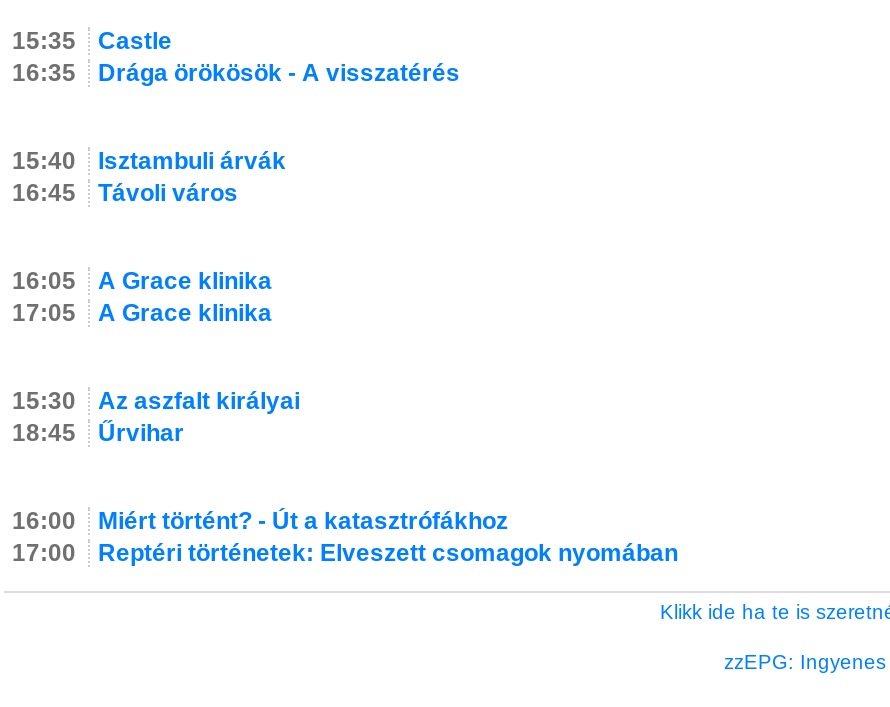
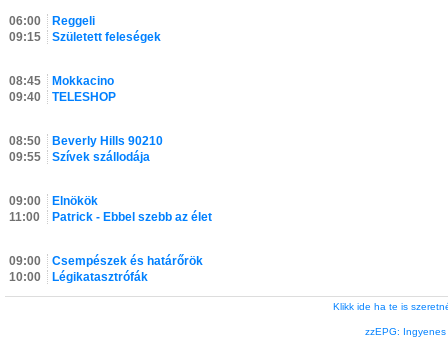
[12,27,460,87] 15:35 | Castle | 16:35 | Drága örökösök - A visszatérés -> [9,14,161,44] 06:00 | Reggeli | 09:15 | Született feleségek
[12,147,286,207] 15:40 | Isztambuli árvák | 16:45 | Távoli város -> [9,74,116,104] 08:45 | Mokkacino | 09:40 | TELESHOP
[12,267,272,327] 16:05 | A Grace klinika | 17:05 | A Grace klinika -> [9,134,163,164] 08:50 | Beverly Hills 90210 | 09:55 | Szívek szállodája
[12,387,300,447] 15:30 | Az aszfalt királyai | 18:45 | Űrvihar -> [9,194,212,224] 09:00 | Elnökök | 11:00 | Patrick - Ebbel szebb az élet
[12,507,678,567] 16:00 | Miért történt? - Út a katasztrófákhoz | 17:00 | Reptéri történetek: Elveszett csomagok nyomában -> [9,254,203,284] 09:00 | Csempészek és határőrök | 10:00 | Légikatasztrófák

